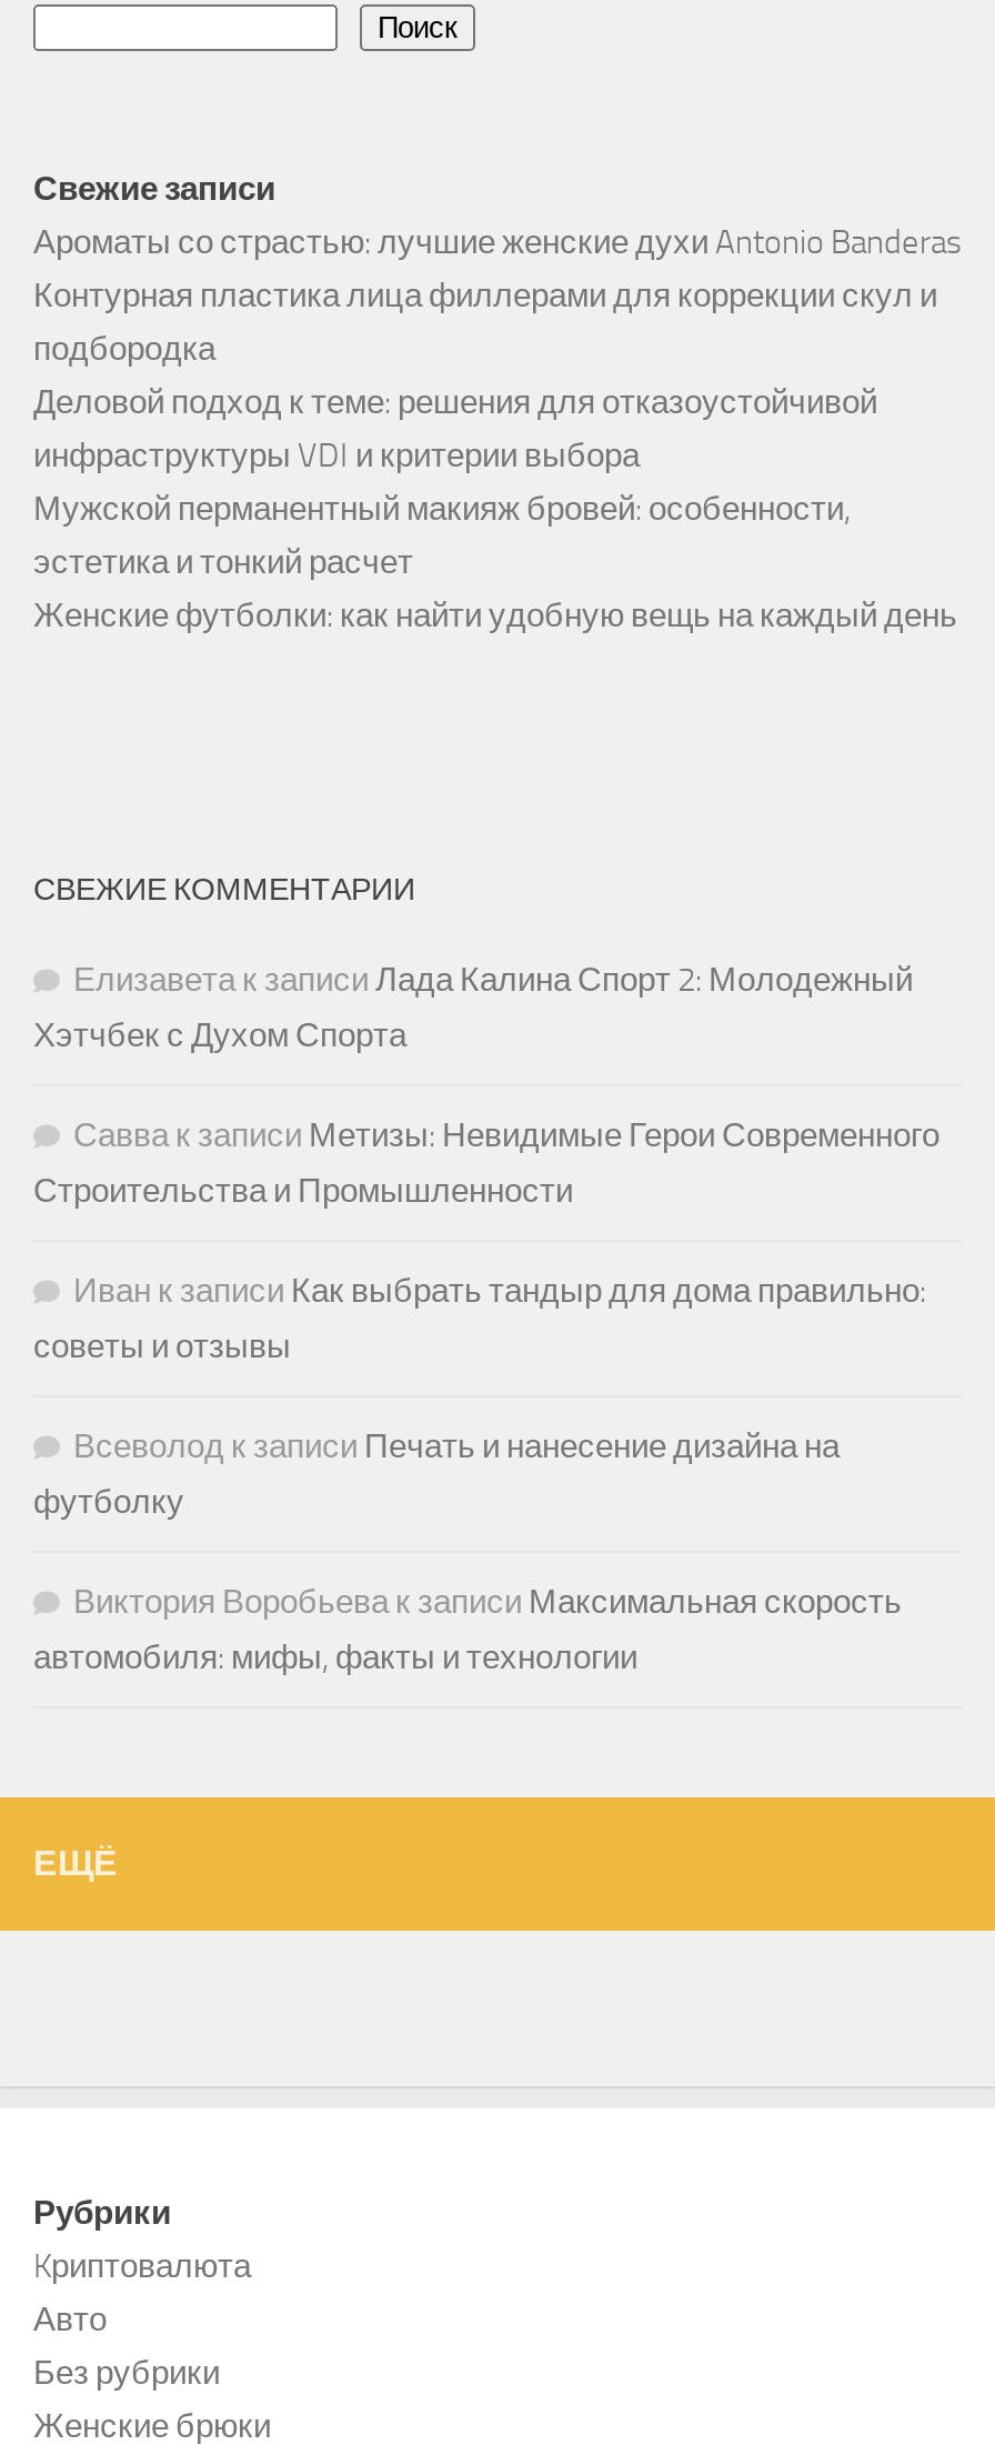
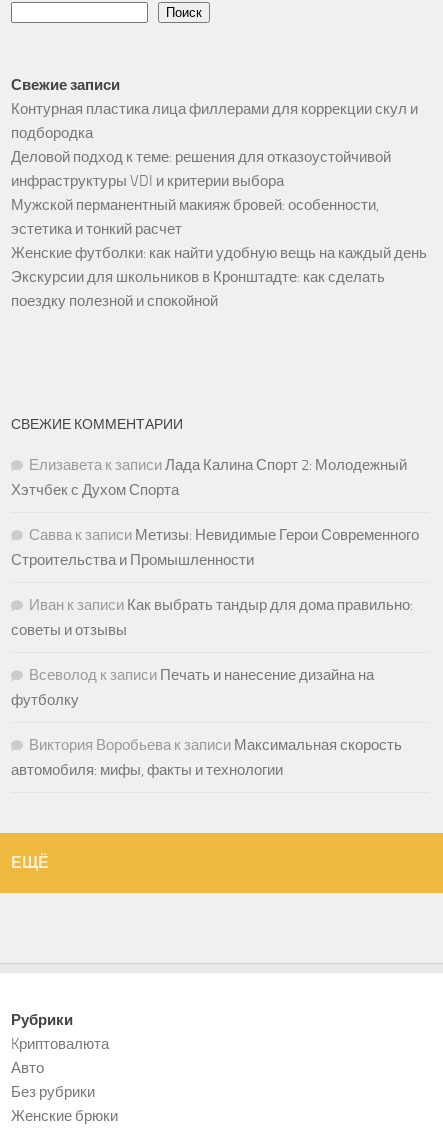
[33,222,962,261] Ароматы со страстью: лучшие женские духи Antonio Banderas -> none
moved [33,275,957,635] -> [11,100,427,262]: Контурная пластика лица филлерами для коррекции скул и | подбородка | Деловой подход к теме: решения для отказоустойчивой | инфраструктуры VDI и критерии выбора | Мужской перманентный макияж бровей: особенности, | эстетика и тонкий расчет | Женские футболки: как найти удобную вещь на каждый день
none -> [11,268,385,310] Экскурсии для школьников в Кронштадте: как сделать | поездку полезной и спокойной

